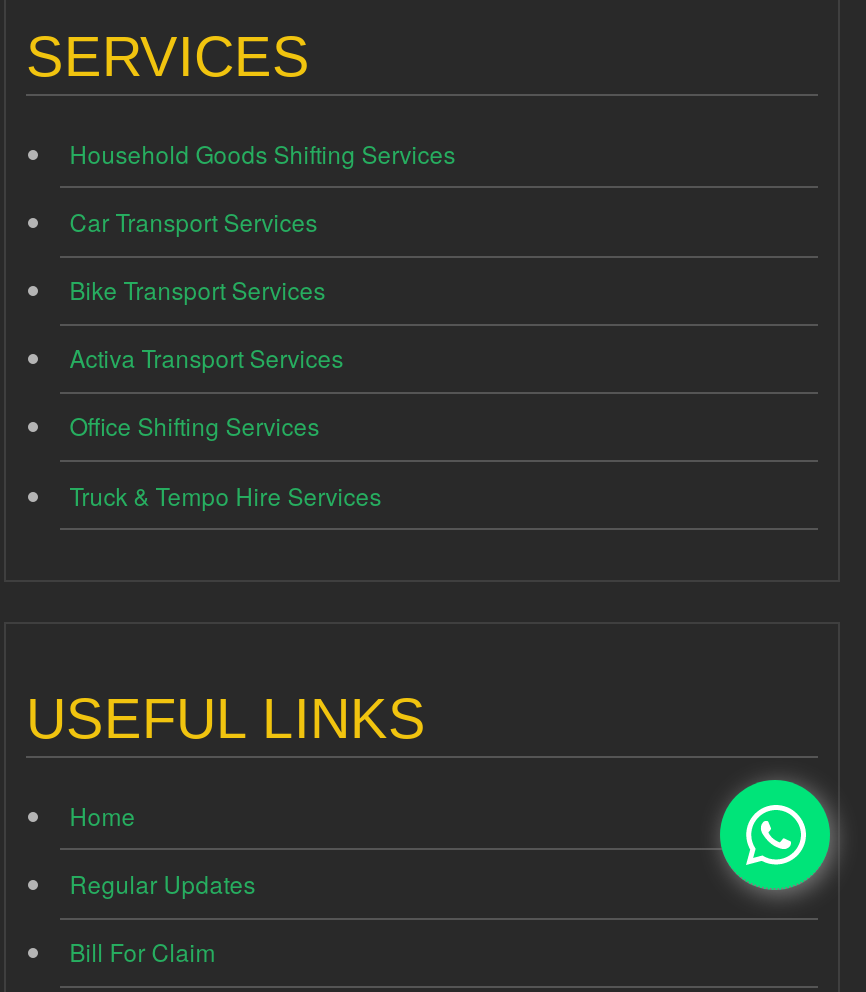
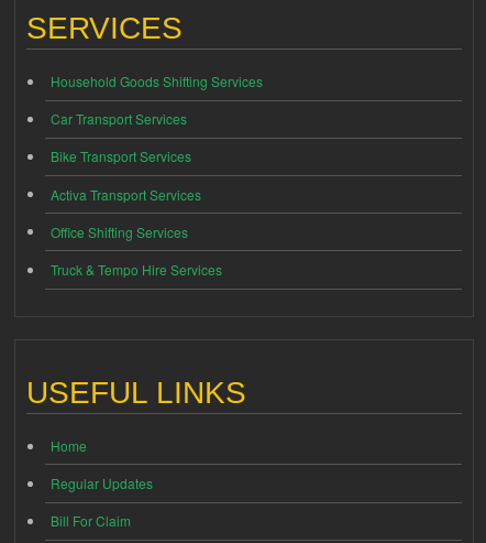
[716,776,840,902] [image] -> none

